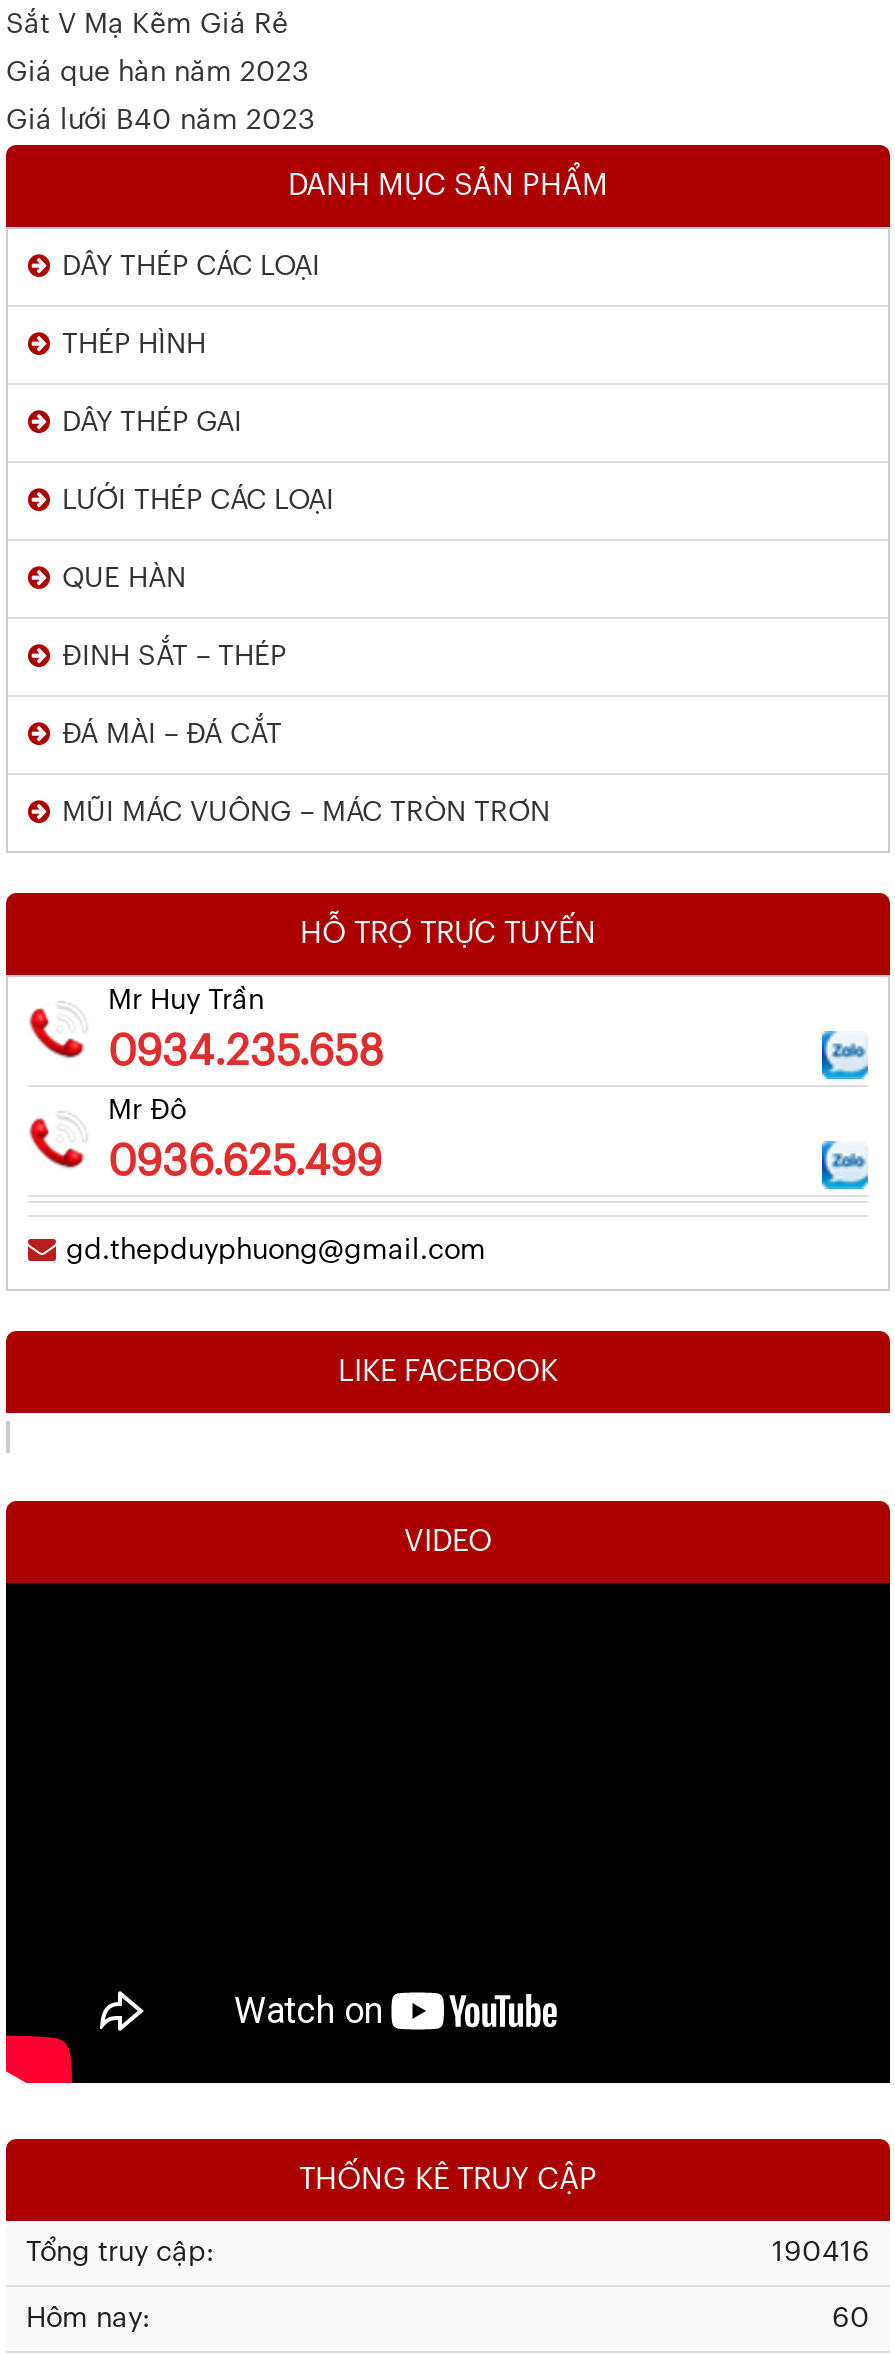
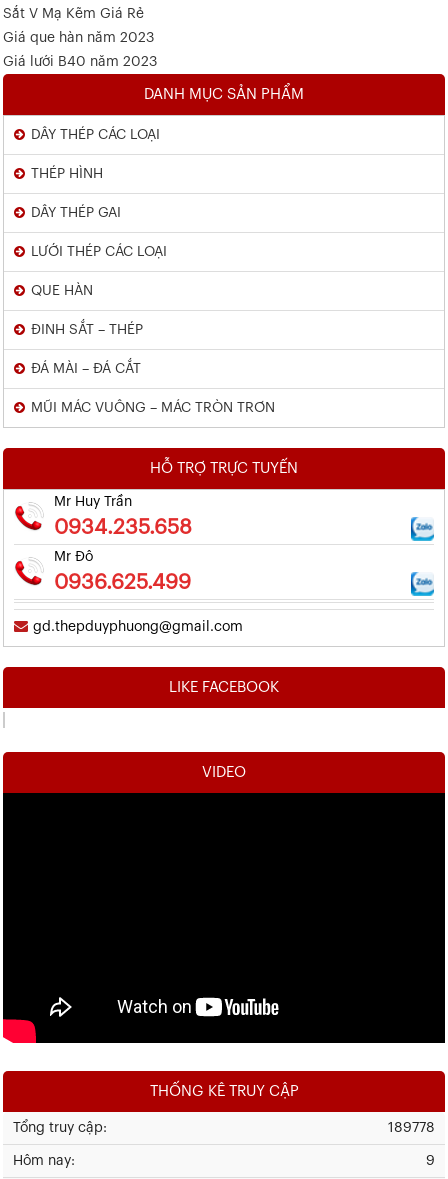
[772,2239,870,2267] 190416 -> [388,1121,435,1135] 189778
[832,2305,870,2333] 60 -> [426,1154,435,1168] 9

